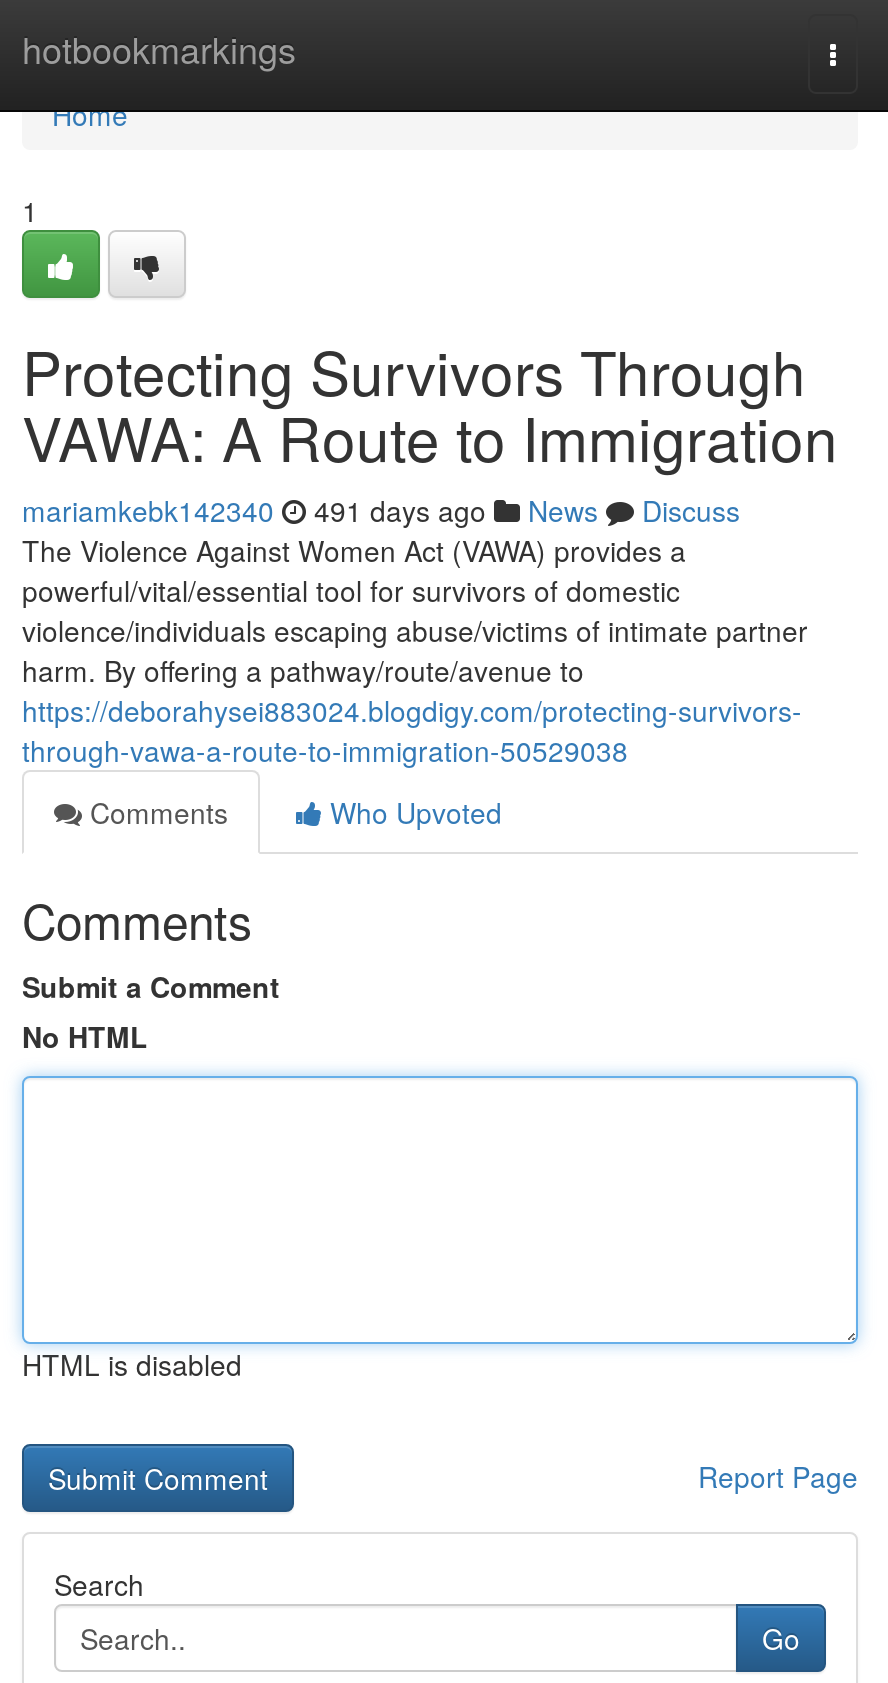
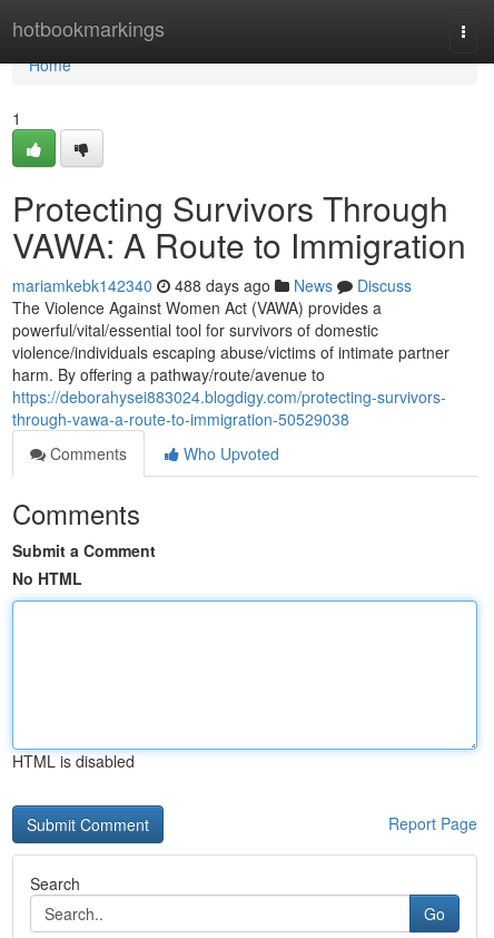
[22,490,740,530] mariamkebk142340 491 days ago News Discuss -> [12,274,412,296] mariamkebk142340 488 days ago News Discuss

